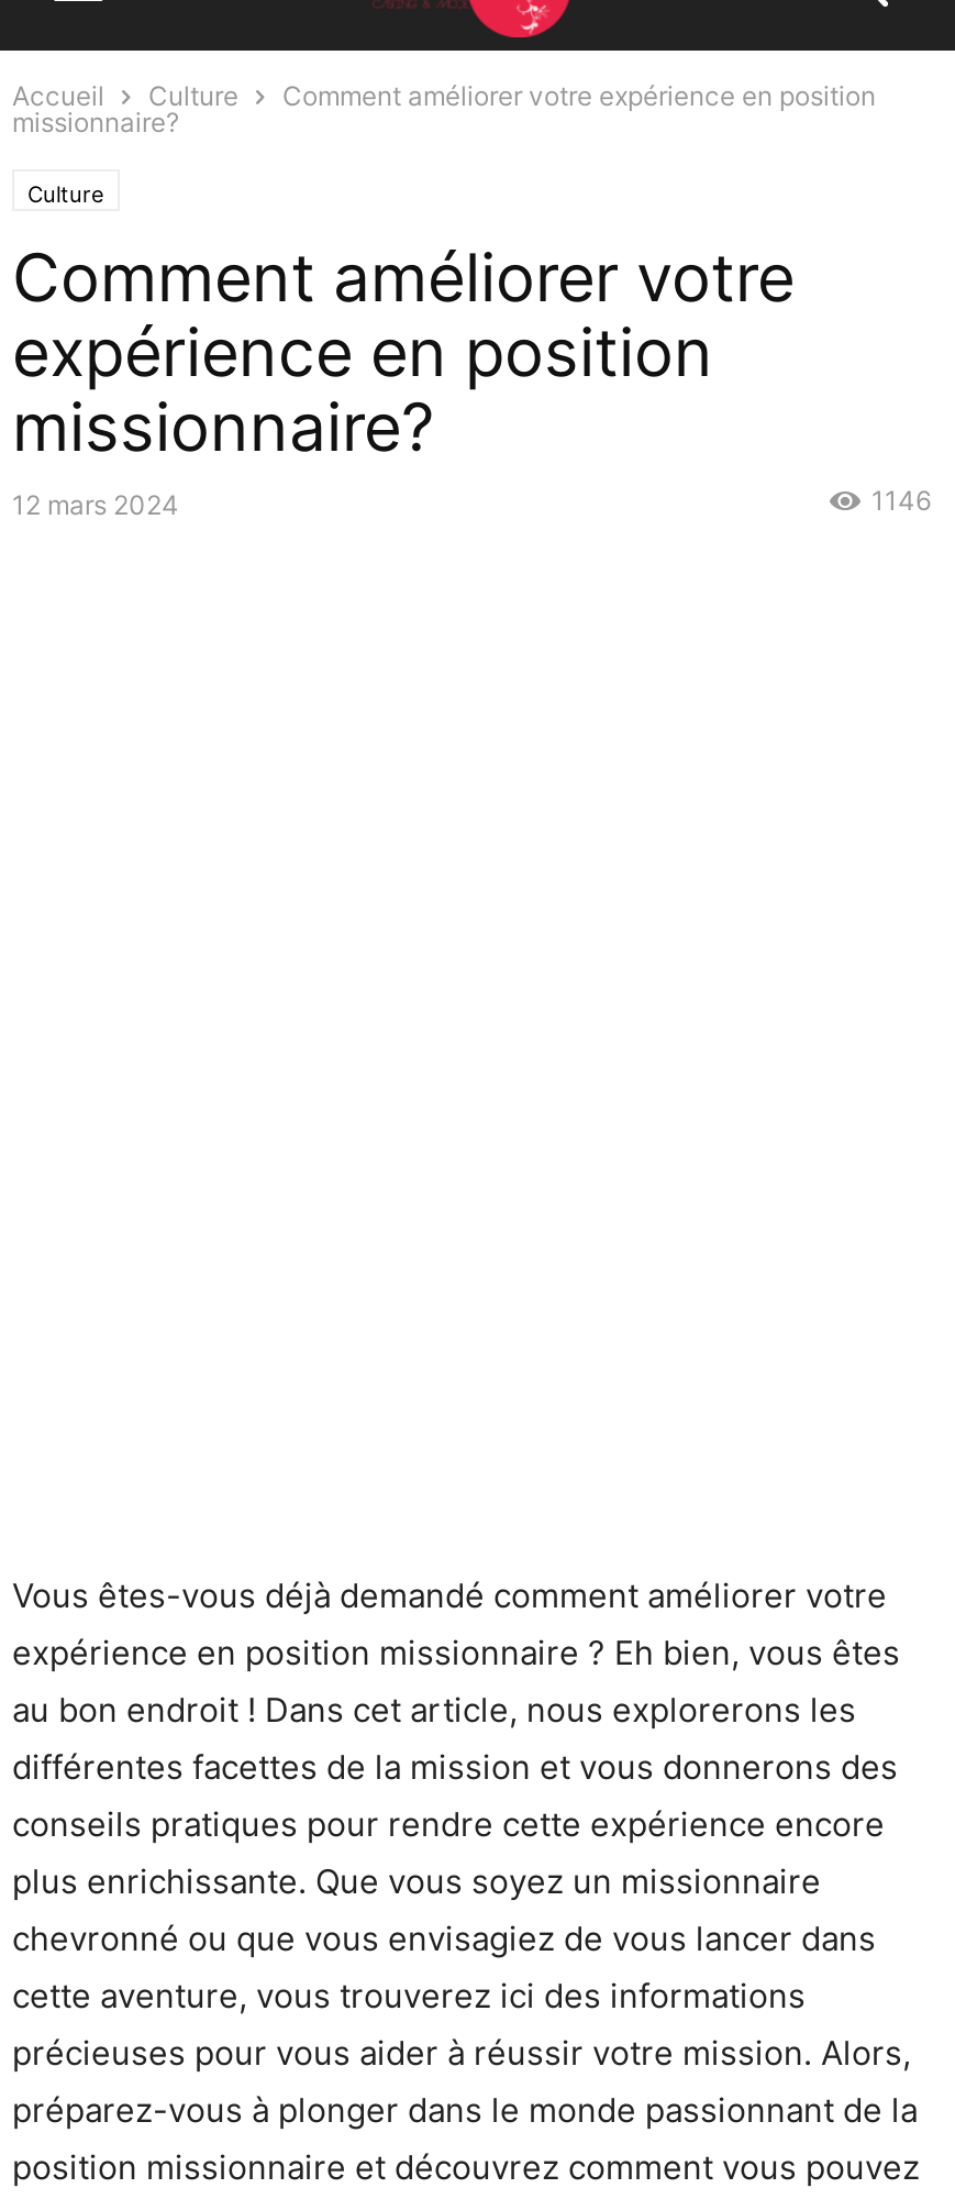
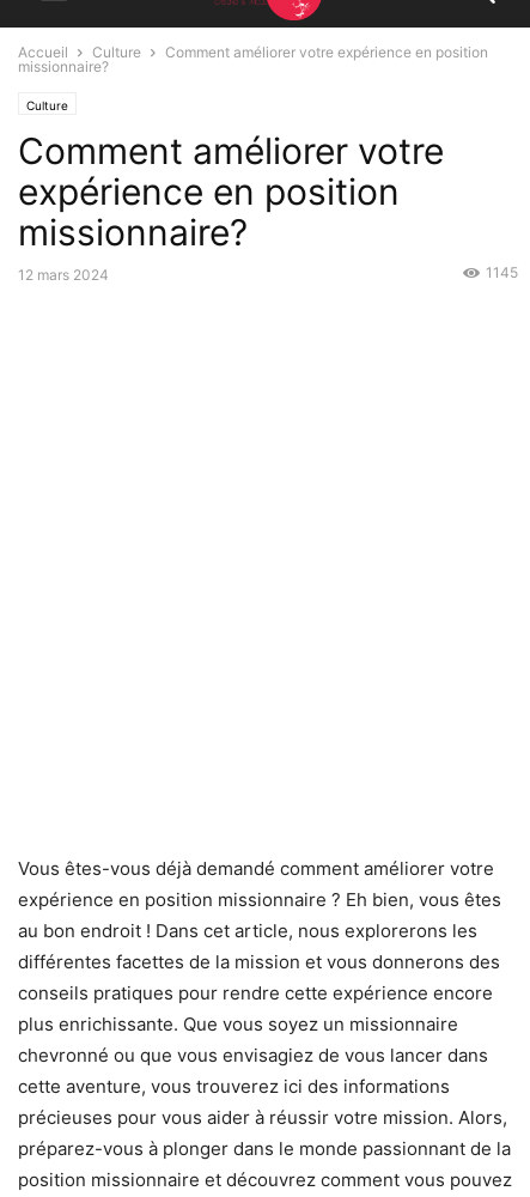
[871,484,931,517] 1146 -> [486,263,518,281] 1145

